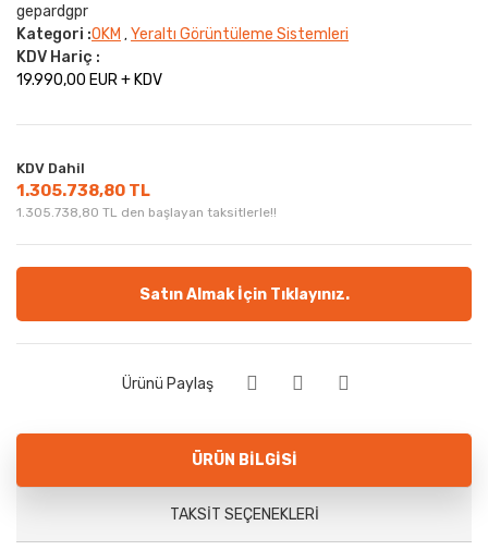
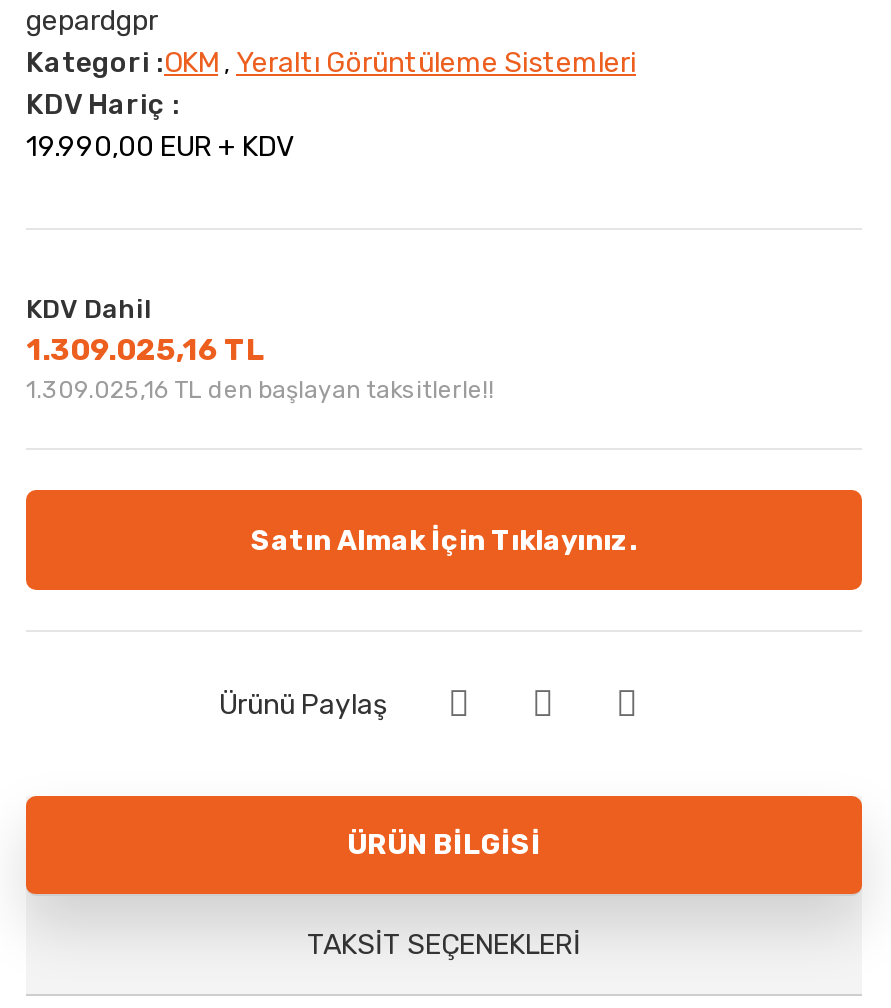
[16,181,150,201] 1.305.738,80 TL -> [26,333,264,369] 1.309.025,16 TL
[16,205,277,220] 1.305.738,80 TL den başlayan taksitlerle!! -> [26,377,494,405] 1.309.025,16 TL den başlayan taksitlerle!!

